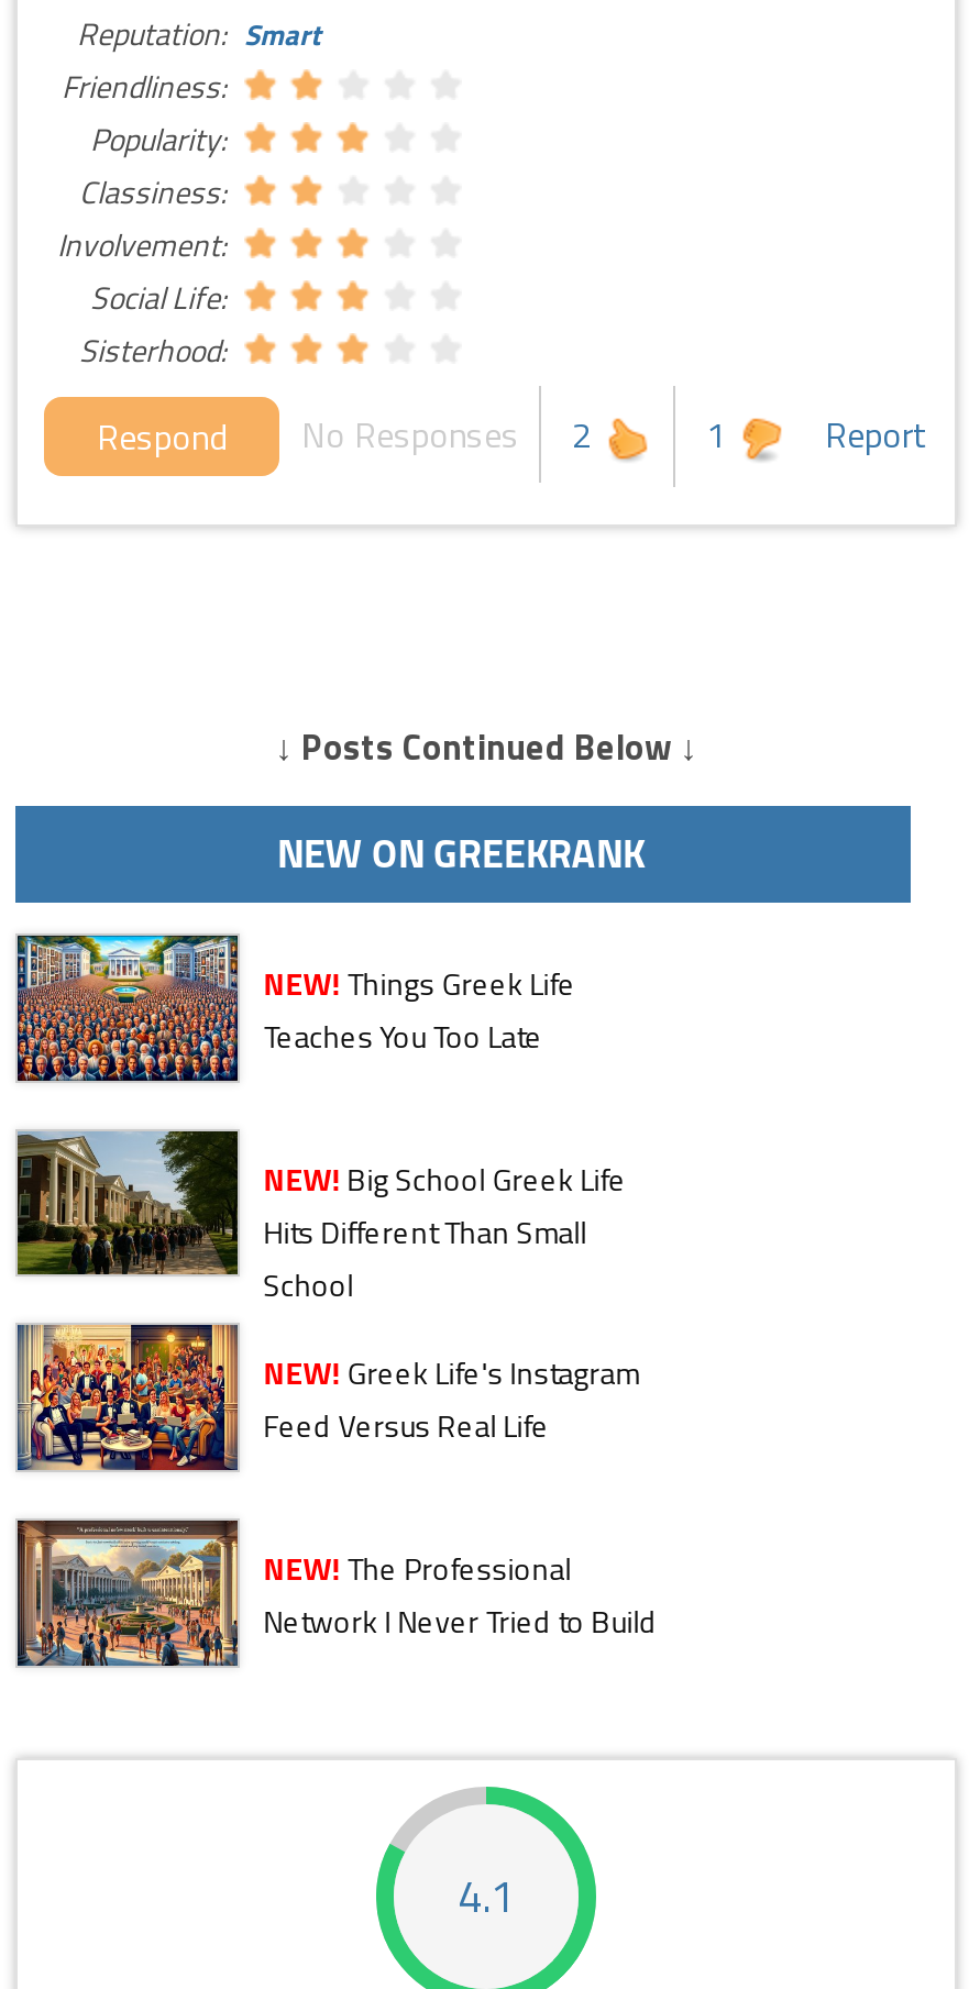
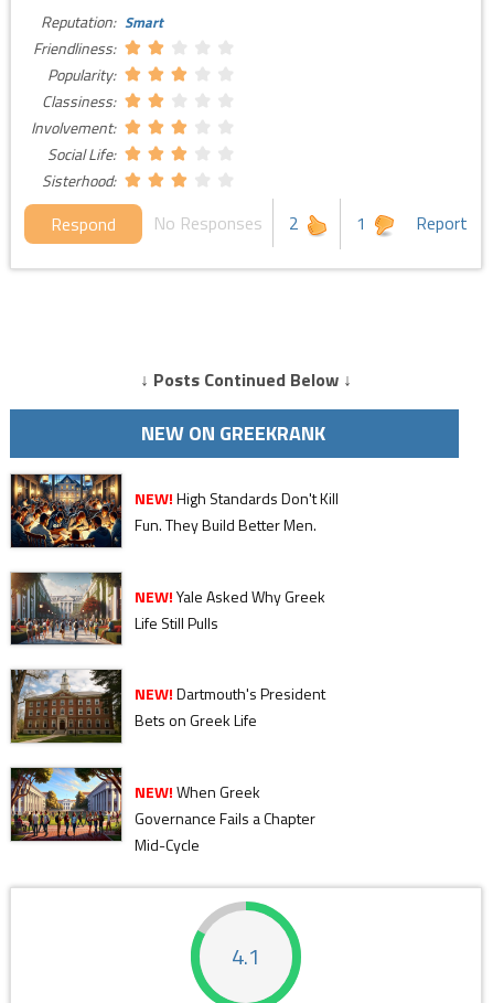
[15,933,576,1083] [image] | NEW! Things Greek Life | Teaches You Too Late -> [11,473,338,548] [image] | NEW! High Standards Don't Kill | Fun. They Build Better Men.
[15,1129,626,1307] [image] | NEW! Big School Greek Life | Hits Different Than Small | School -> [10,572,325,645] [image] | NEW! Yale Asked Why Greek | Life Still Pulls
[15,1323,639,1472] [image] | NEW! Greek Life's Instagram | Feed Versus Real Life -> [10,669,325,744] [image] | NEW! Dartmouth's President | Bets on Greek Life
[15,1518,657,1668] [image] | NEW! The Professional | Network I Never Tried to Build -> [10,767,315,856] [image] | NEW! When Greek | Governance Fails a Chapter | Mid-Cycle

